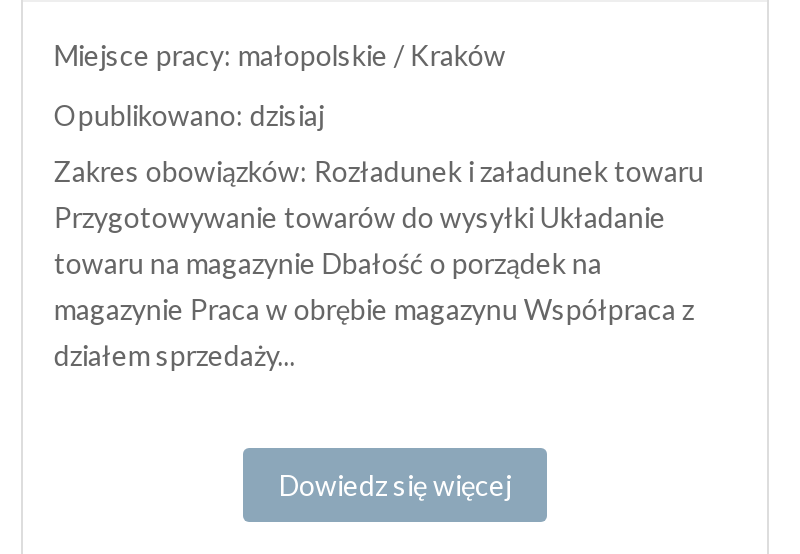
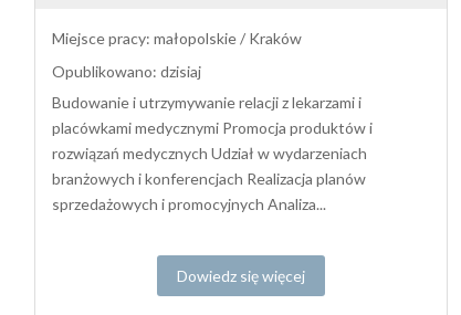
[54,155,704,373] Zakres obowiązków: Rozładunek i załadunek towaru | Przygotowywanie towarów do wysyłki Układanie | towaru na magazynie Dbałość o porządek na | magazynie Praca w obrębie magazynu Współpraca z | działem sprzedaży... -> [52,93,373,214] Budowanie i utrzymywanie relacji z lekarzami i | placówkami medycznymi Promocja produktów i | rozwiązań medycznych Udział w wydarzeniach | branżowych i konferencjach Realizacja planów | sprzedażowych i promocyjnych Analiza...

